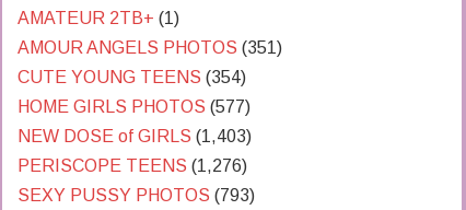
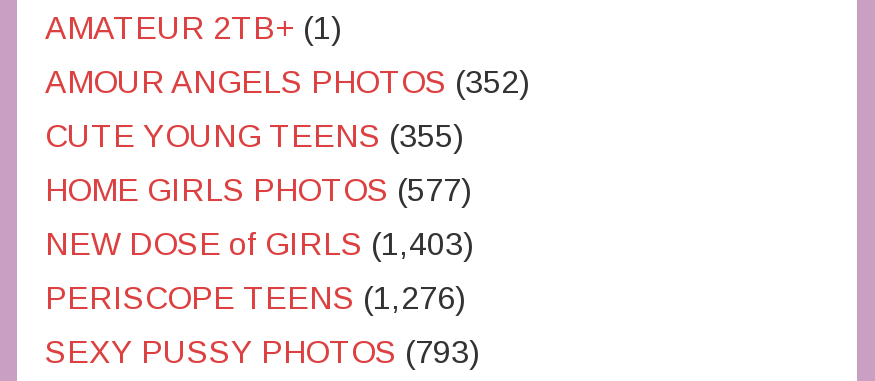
[18,38,282,56] AMOUR ANGELS PHOTOS (351) -> [45,66,529,100] AMOUR ANGELS PHOTOS (352)
[18,67,246,86] CUTE YOUNG TEENS (354) -> [45,120,463,154] CUTE YOUNG TEENS (355)

